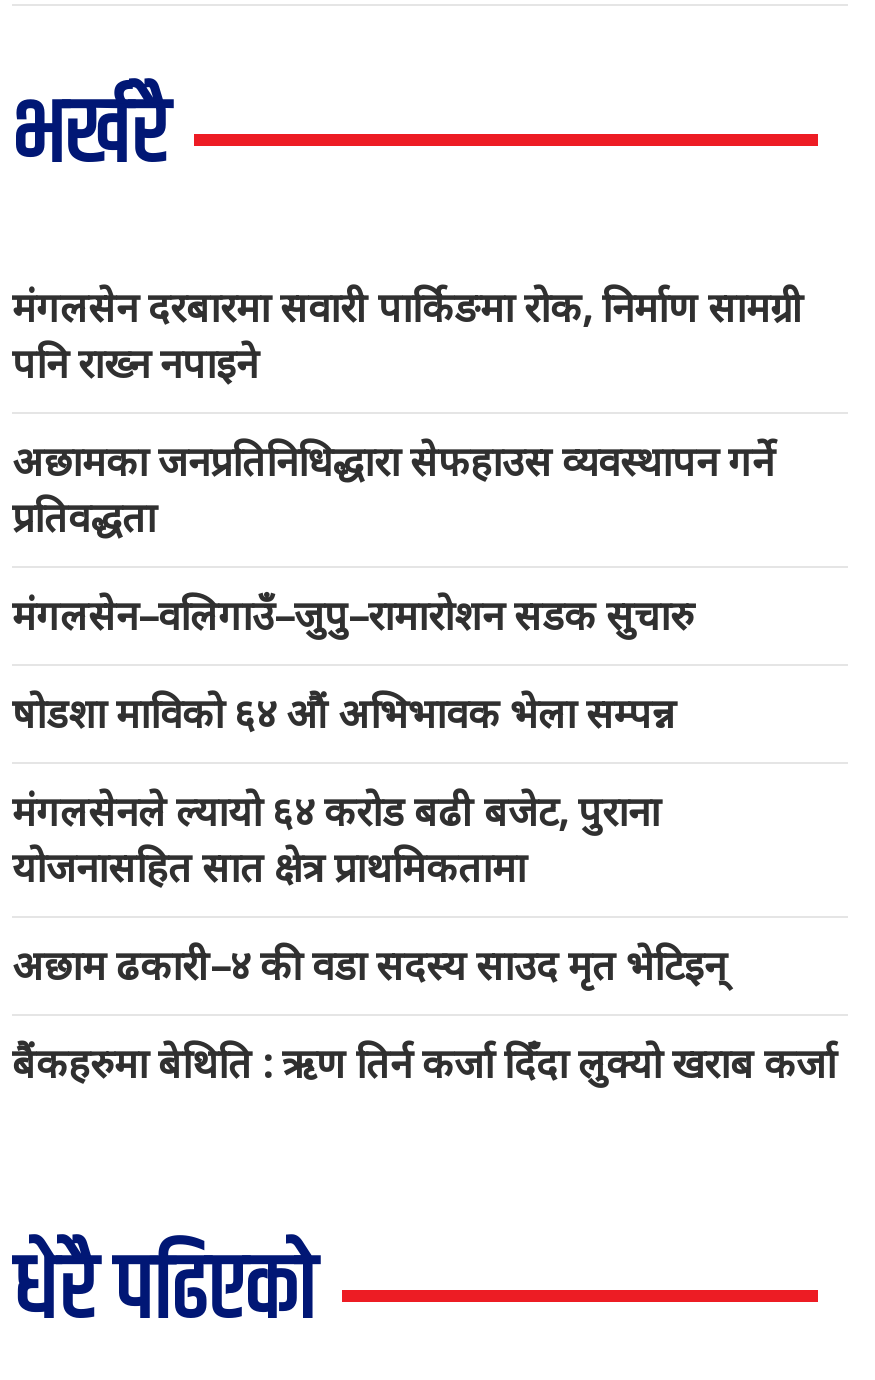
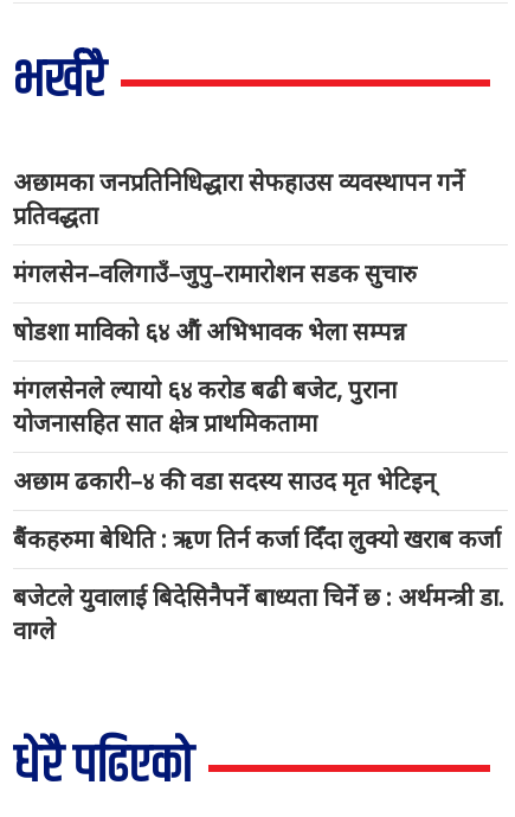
[12,279,804,389] मंगलसेन दरबारमा सवारी पार्किङमा रोक, निर्माण सामग्री | पनि राख्न नपाइने -> none
moved [12,433,836,1089] -> [13,165,501,554]: अछामका जनप्रतिनिधिद्धारा सेफहाउस व्यवस्थापन गर्ने | प्रतिवद्धता | मंगलसेन–वलिगाउँ–जुपु–रामारोशन सडक सुचारु | षोडशा माविको ६४ औं अभिभावक भेला सम्पन्न | मंगलसेनले ल्यायो ६४ करोड बढी बजेट, पुराना | योजनासहित सात क्षेत्र प्राथमिकतामा | अछाम ढकारी–४ की वडा सदस्य साउद मृत भेटिइन् | बैंकहरुमा बेथिति : ऋण तिर्न कर्जा दिँदा लुक्यो खराब कर्जा
none -> [13,580,504,646] बजेटले युवालाई बिदेसिनैपर्ने बाध्यता चिर्ने छ : अर्थमन्त्री डा. | वाग्ले

